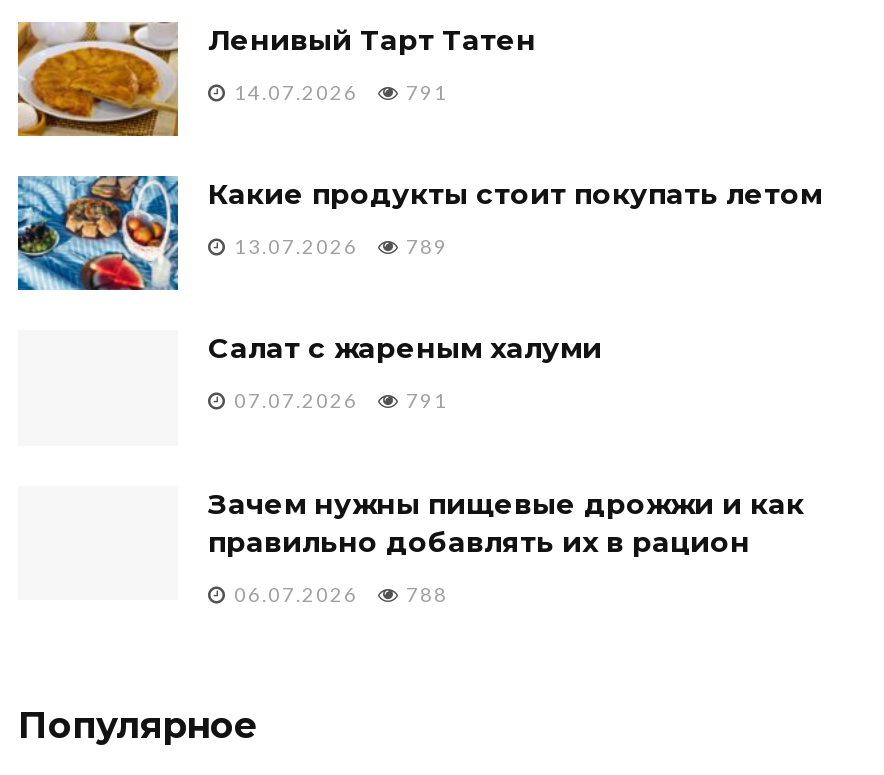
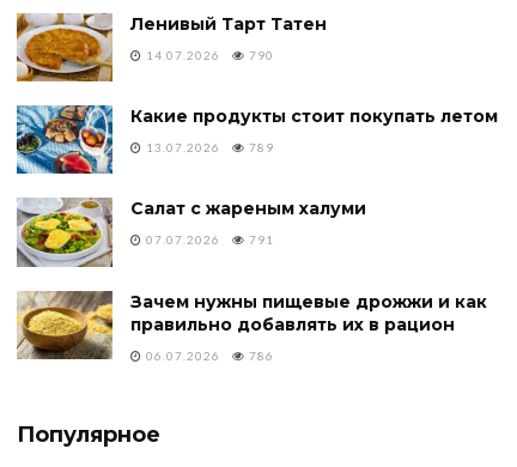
[228,80,448,104] 14.07.2026 791 -> [142,48,274,62] 14.07.2026 790
none -> [16,196,114,268] [image]
none -> [16,290,114,360] [image]
[228,581,448,605] 06.07.2026 788 -> [142,348,274,362] 06.07.2026 786

